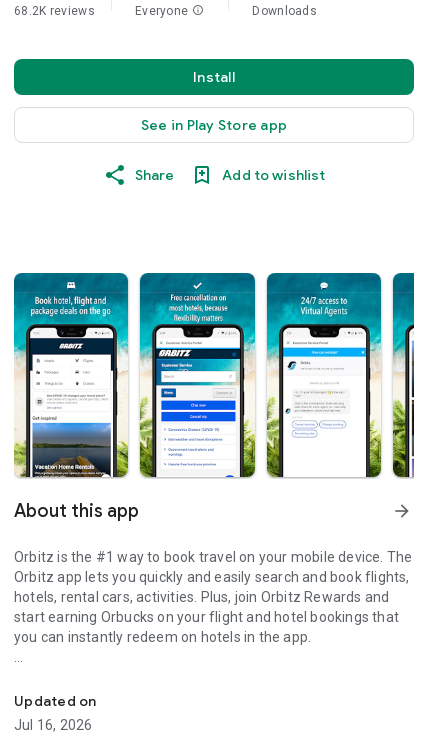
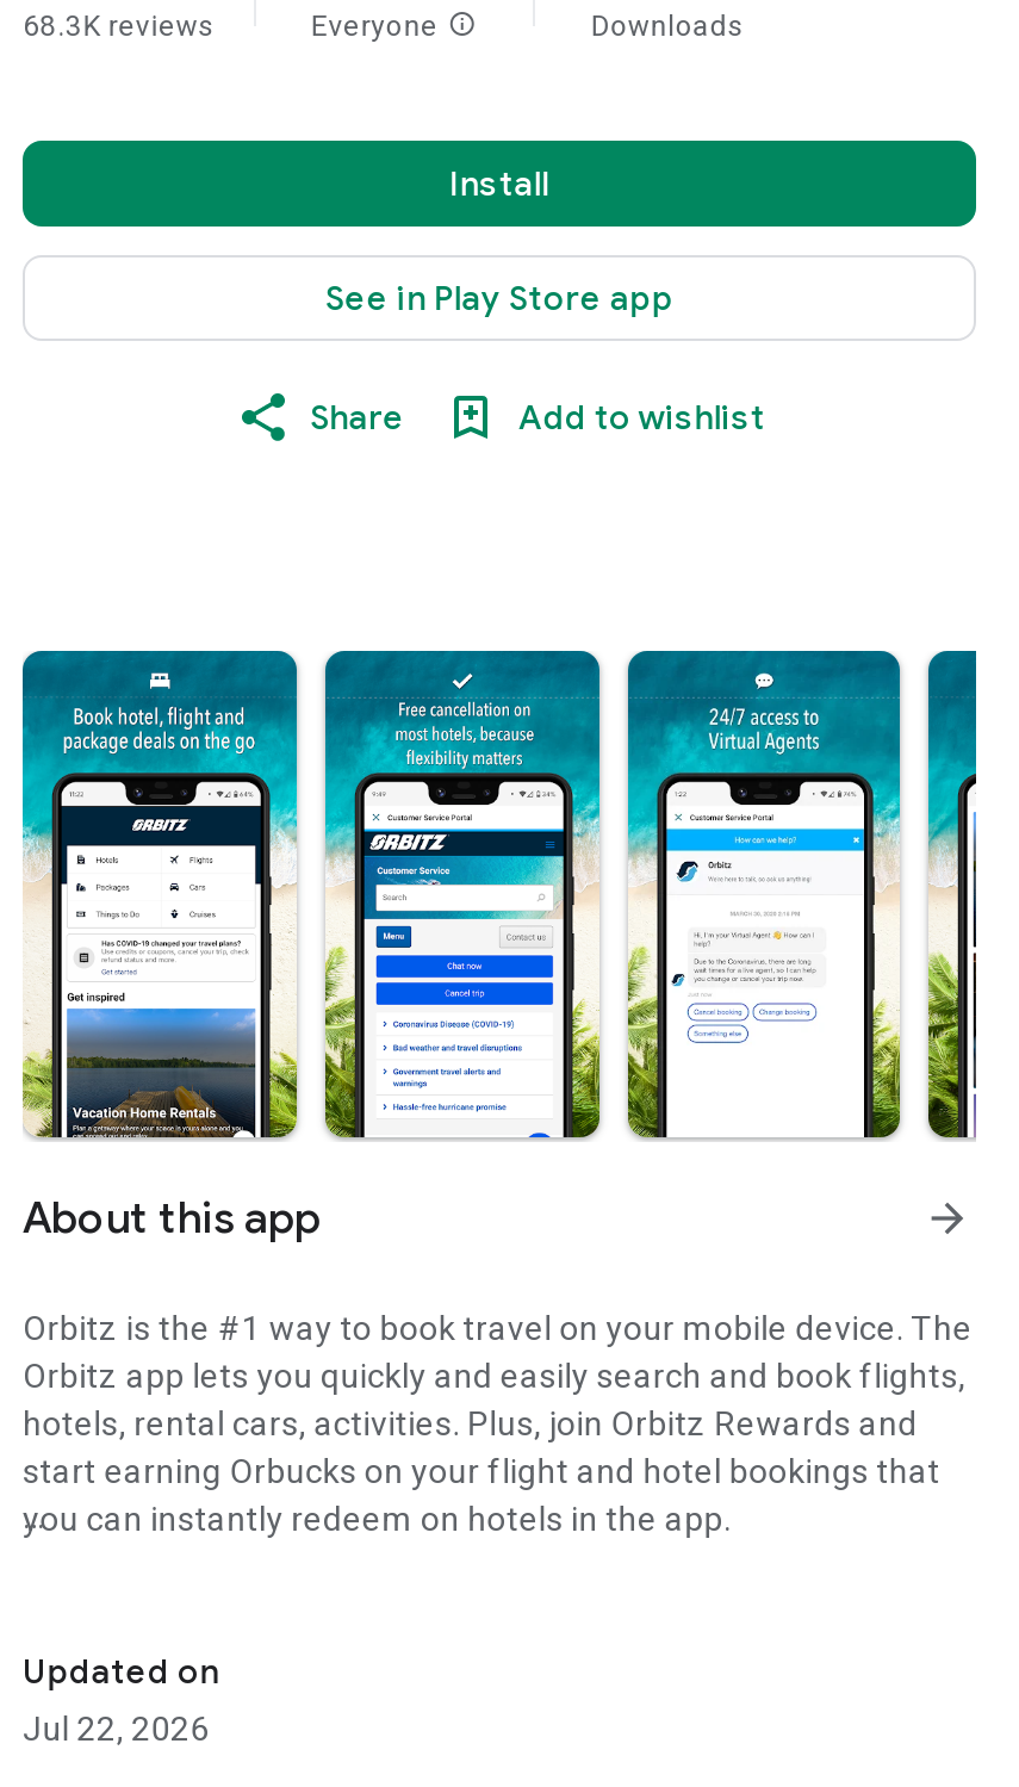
[14,4,95,18] 68.2K reviews -> [23,10,215,43] 68.3K reviews
[14,717,92,733] Jul 16, 2026 -> [23,1710,210,1748] Jul 22, 2026

